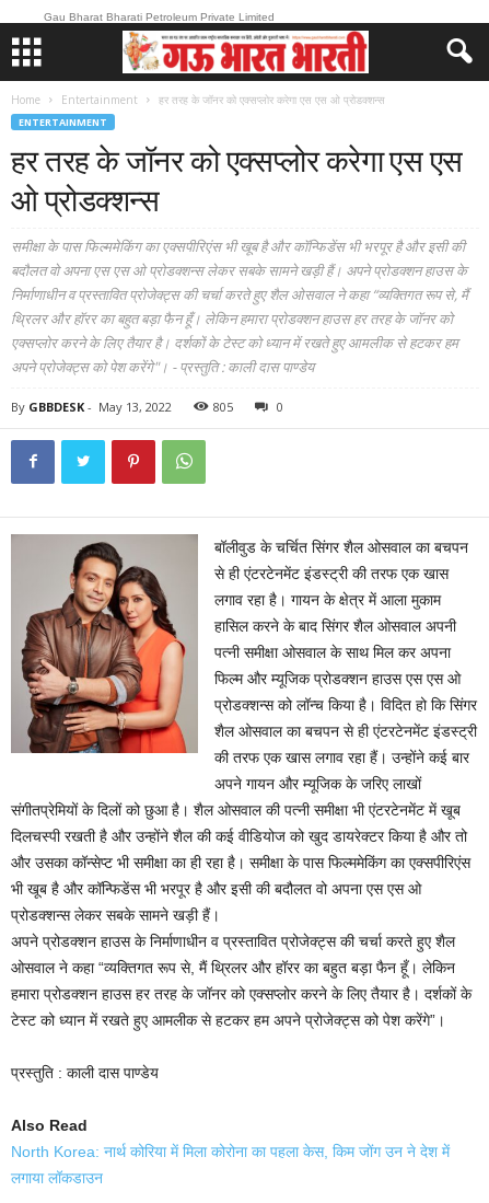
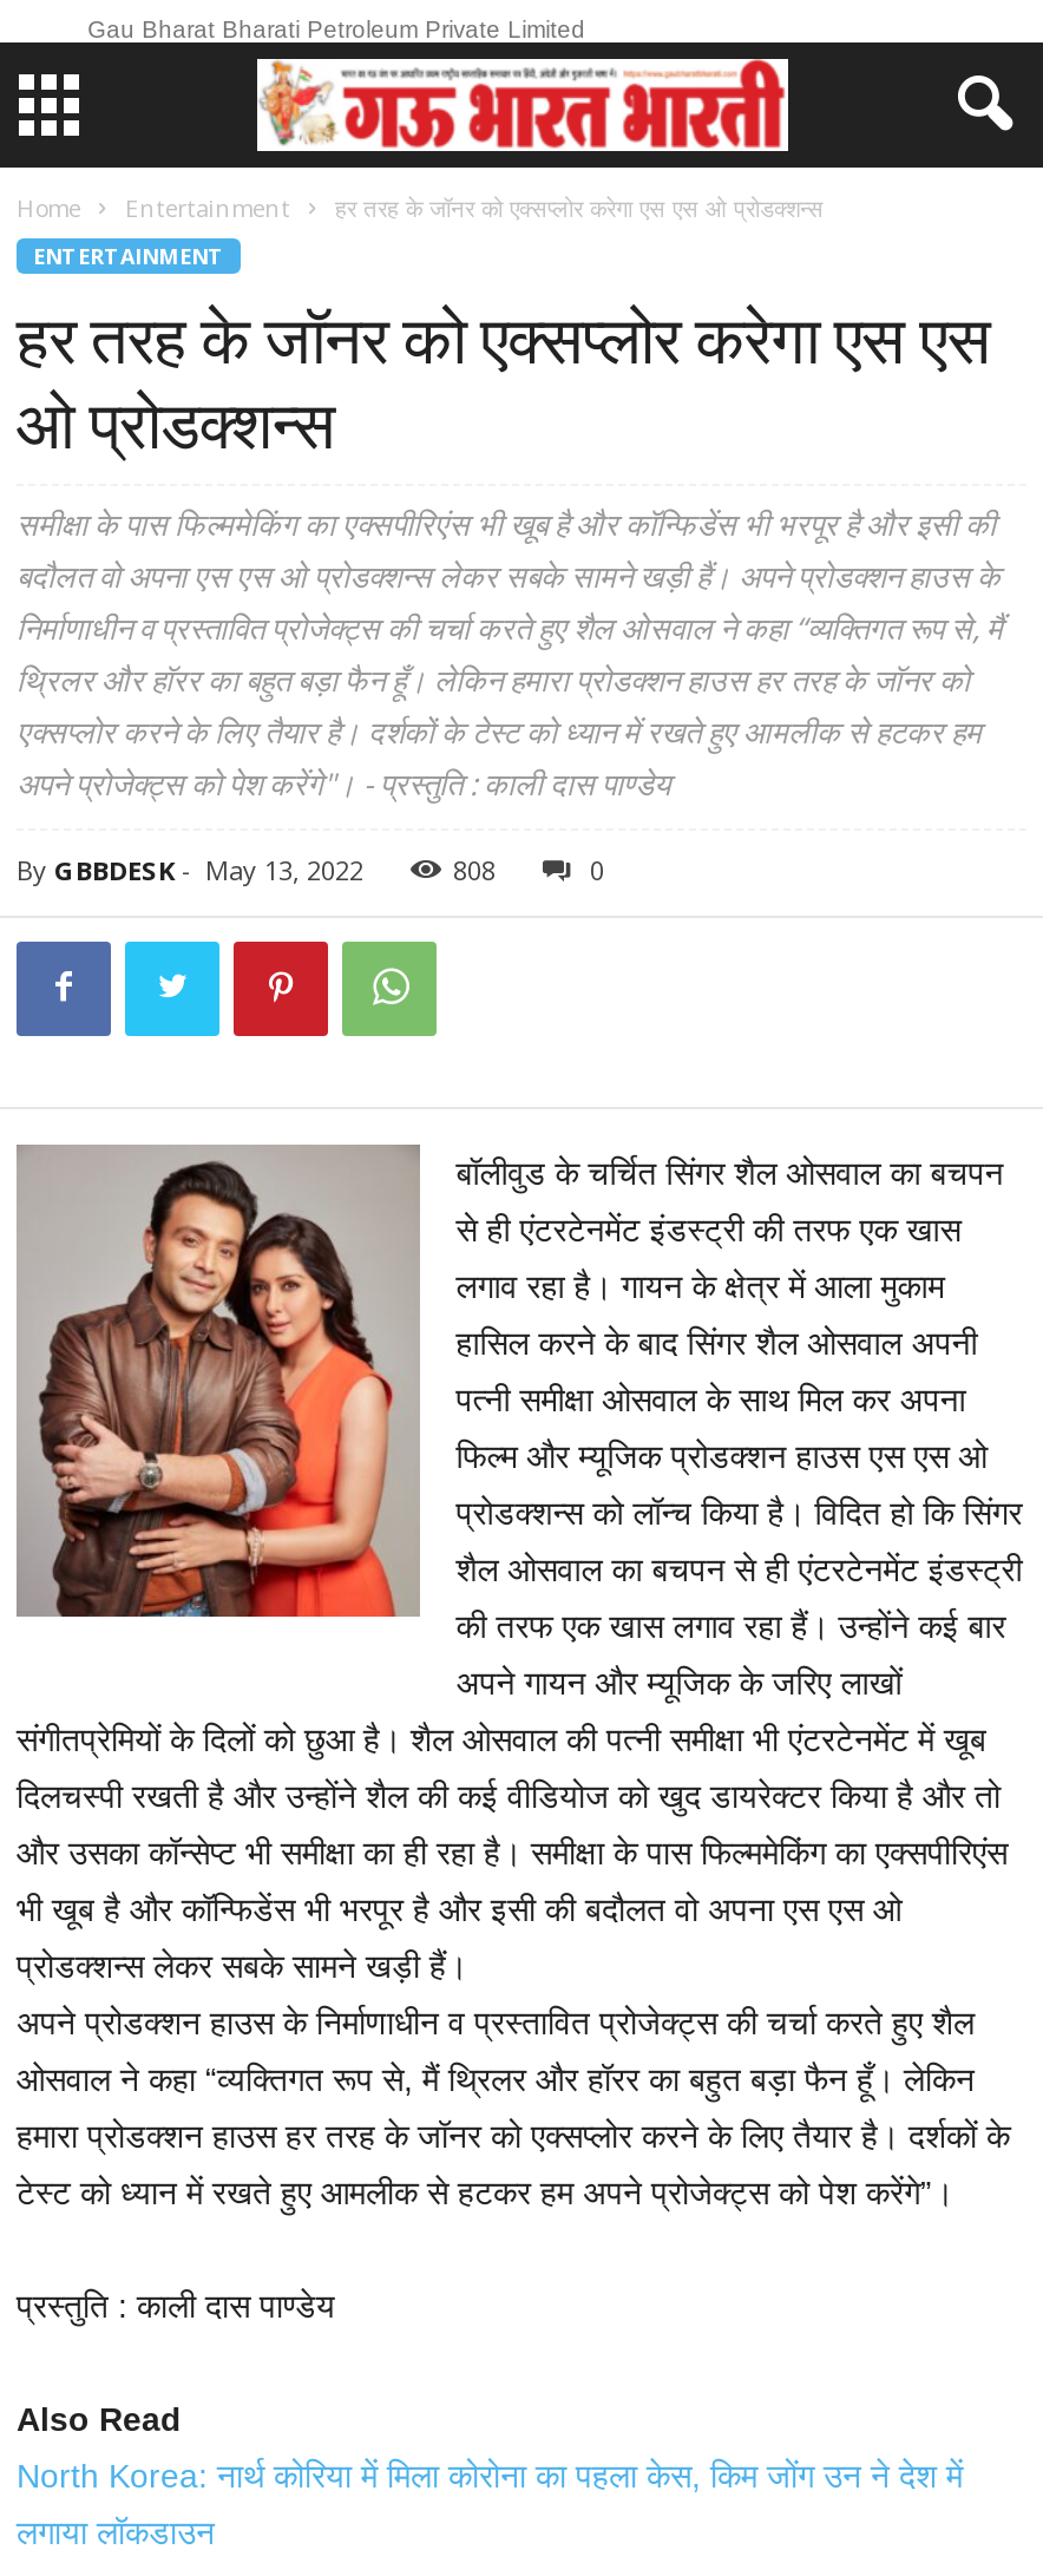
[213,398,233,415] 805 -> [453,852,496,887] 808

